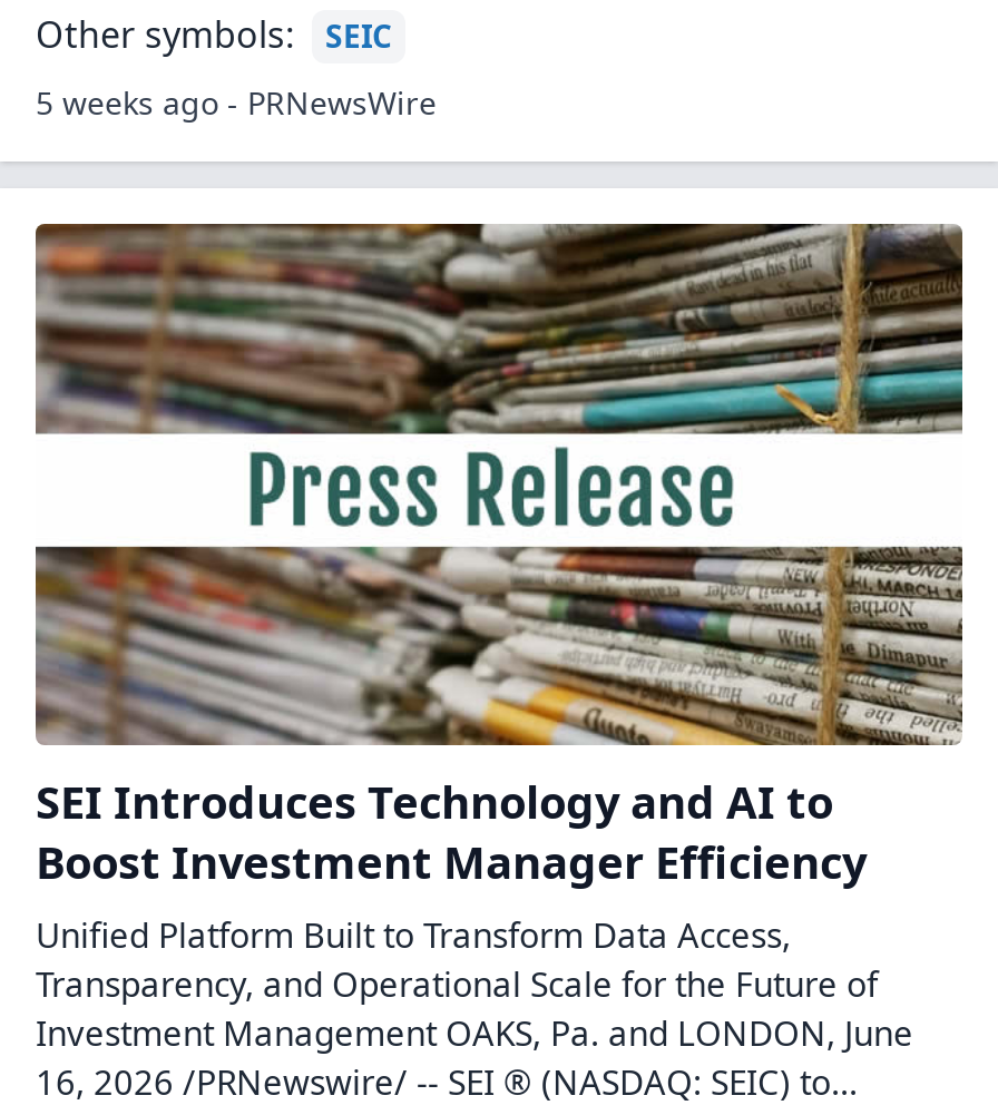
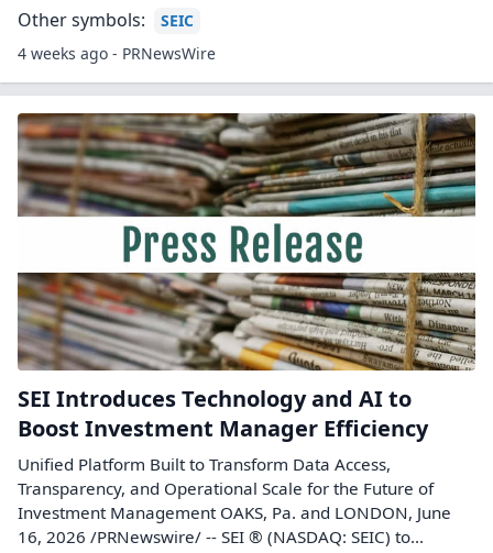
[36,81,437,123] 5 weeks ago - PRNewsWire -> [18,43,216,64] 4 weeks ago - PRNewsWire

